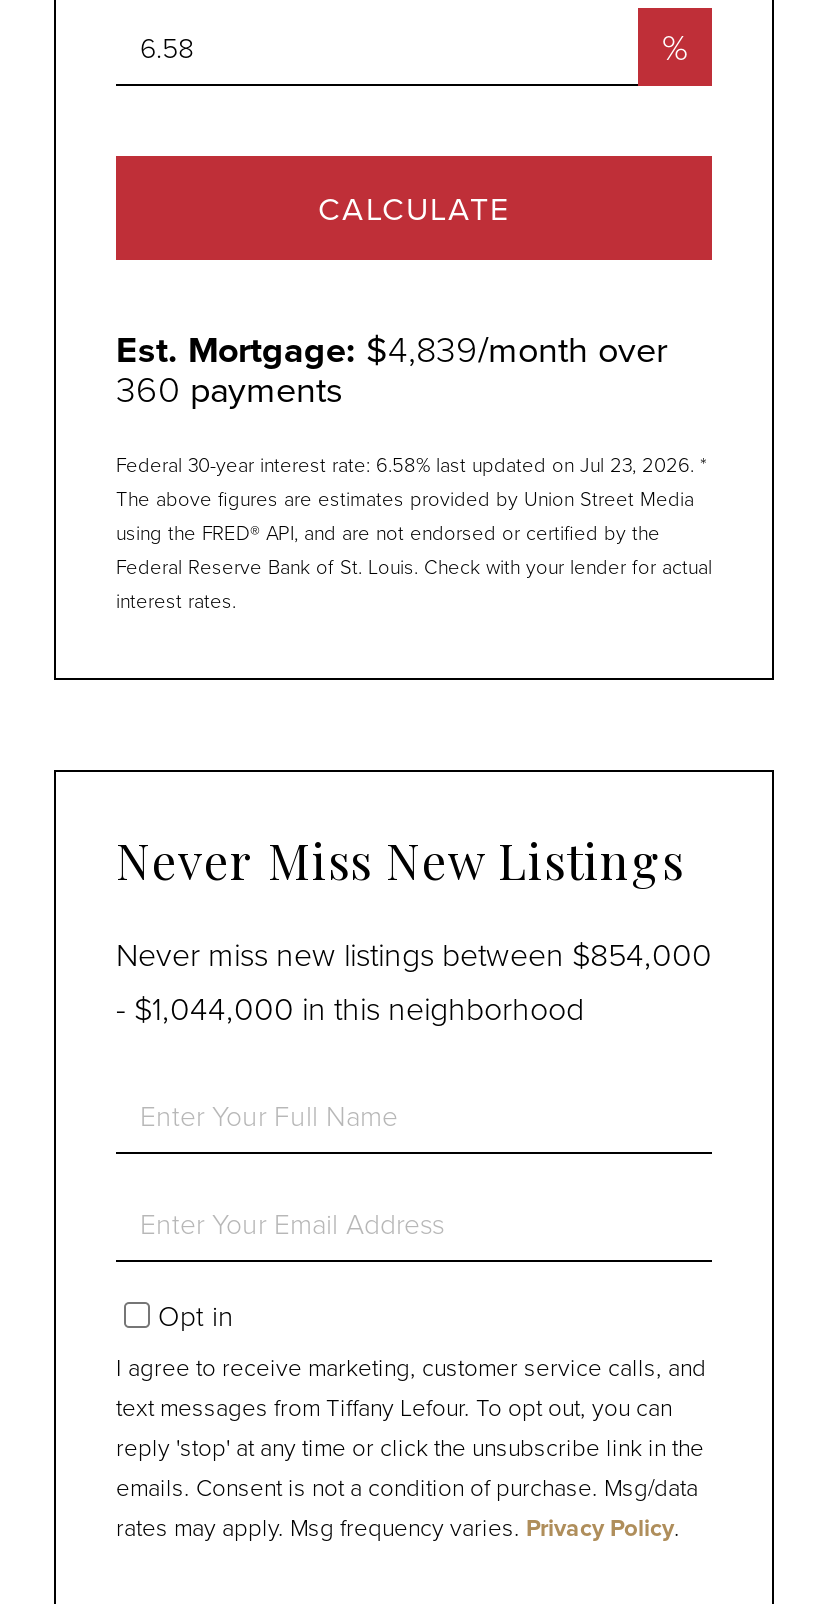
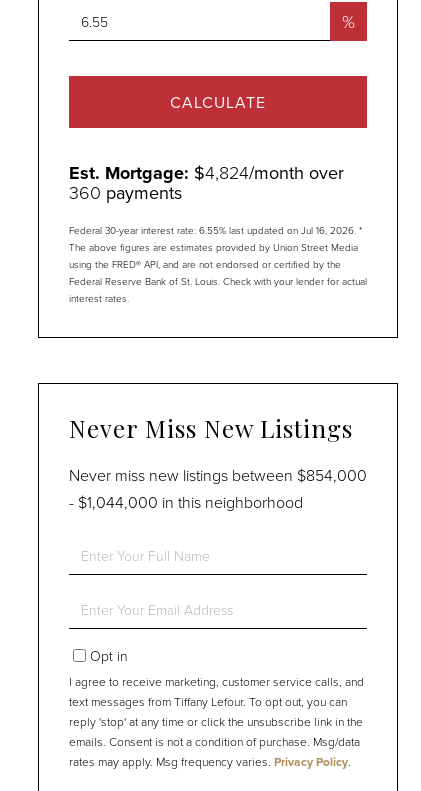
[116,324,668,376] Est. Mortgage: $4,839/month over -> [69,160,344,186] Est. Mortgage: $4,824/month over
[116,450,706,478] Federal 30-year interest rate: 6.58% last updated on Jul 23, 2026. * -> [69,223,362,237] Federal 30-year interest rate: 6.55% last updated on Jul 16, 2026. *

